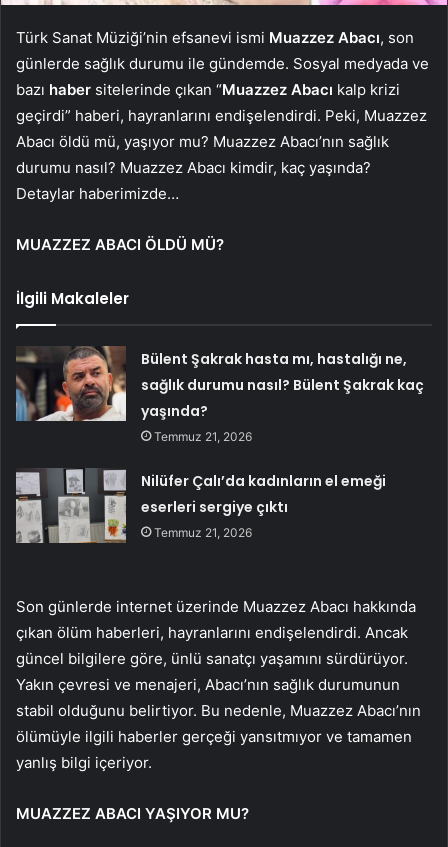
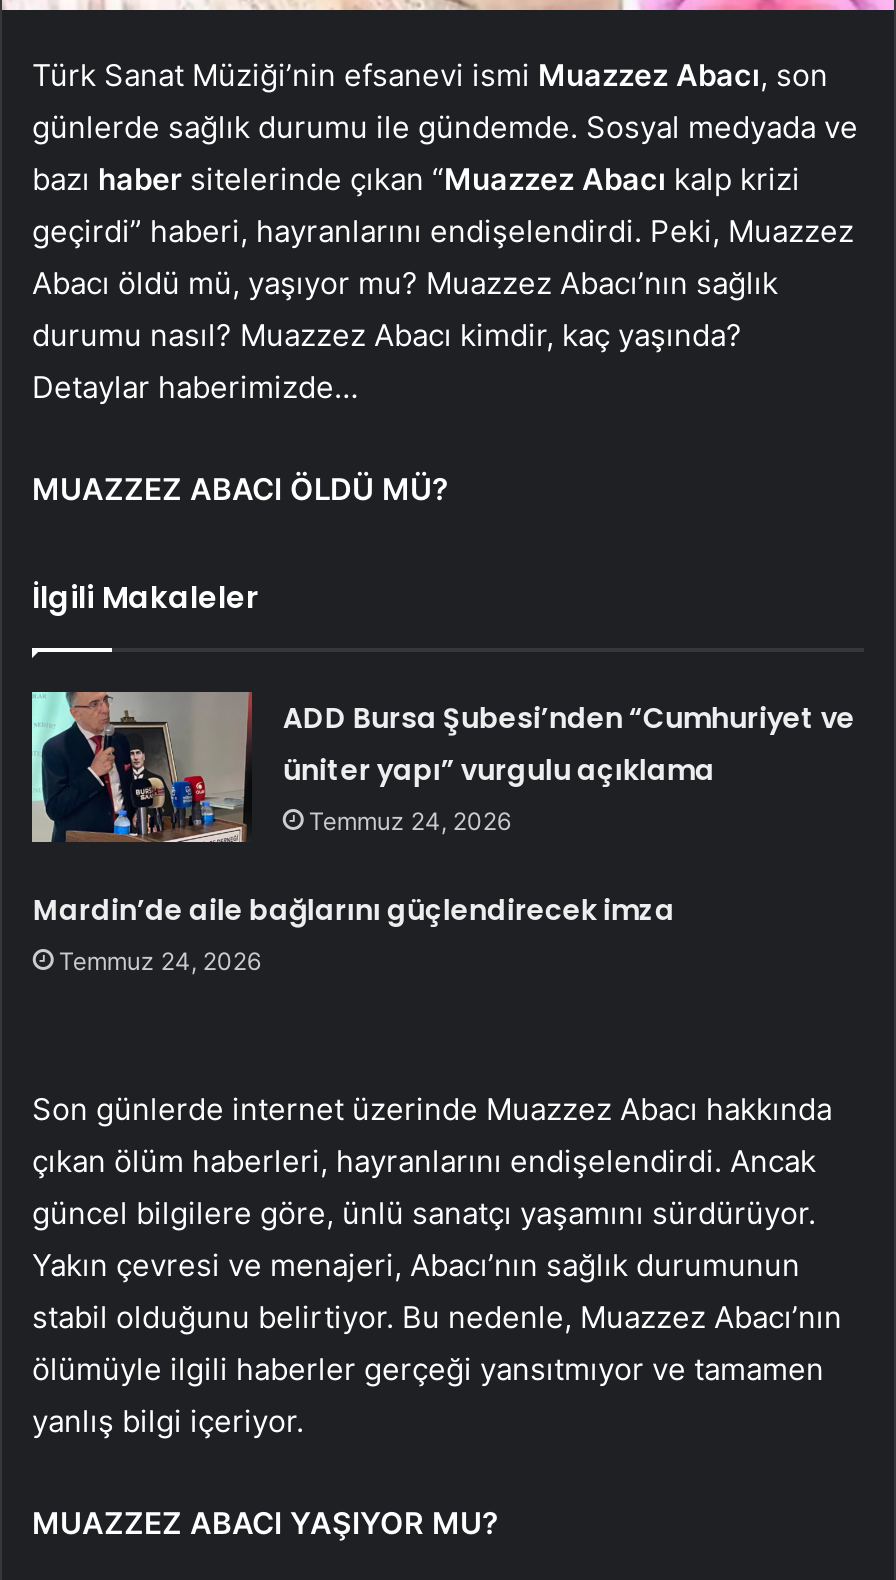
[15,346,424,444] [image] | Bülent Şakrak hasta mı, hastalığı ne, | sağlık durumu nasıl? Bülent Şakrak kaç | yaşında? | Temmuz 21, 2026 -> [30,690,855,844] [image] | ADD Bursa Şubesi’nden “Cumhuriyet ve | üniter yapı” vurgulu açıklama | Temmuz 24, 2026
[141,471,386,540] Nilüfer Çalı’da kadınların el emeği | eserleri sergiye çıktı | Temmuz 21, 2026 -> [33,890,675,976] Mardin’de aile bağlarını güçlendirecek imza | Temmuz 24, 2026

